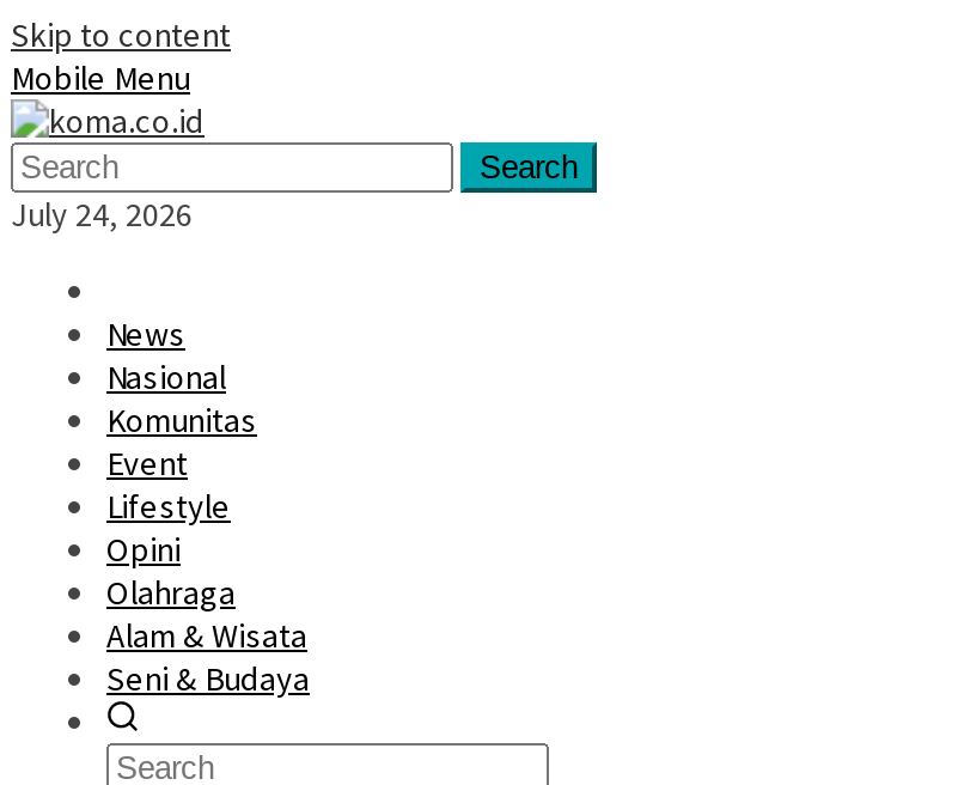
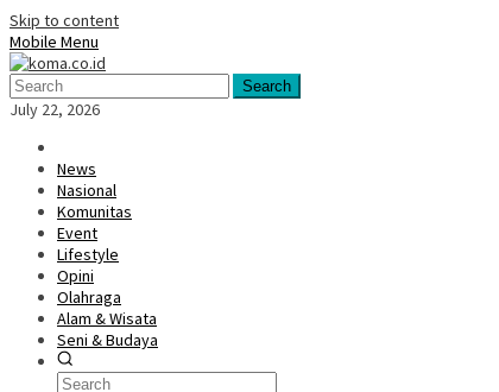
[11,193,193,236] July 24, 2026 -> [10,99,100,120] July 22, 2026

